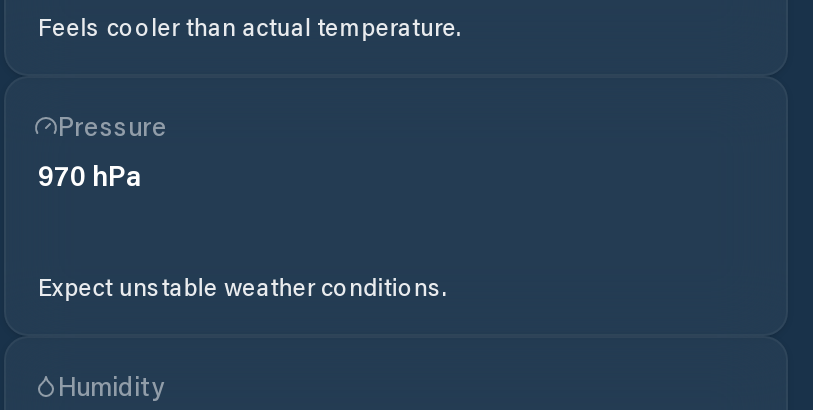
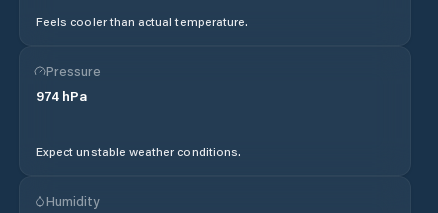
[38,156,142,194] 970 hPa -> [36,86,87,105] 974 hPa

